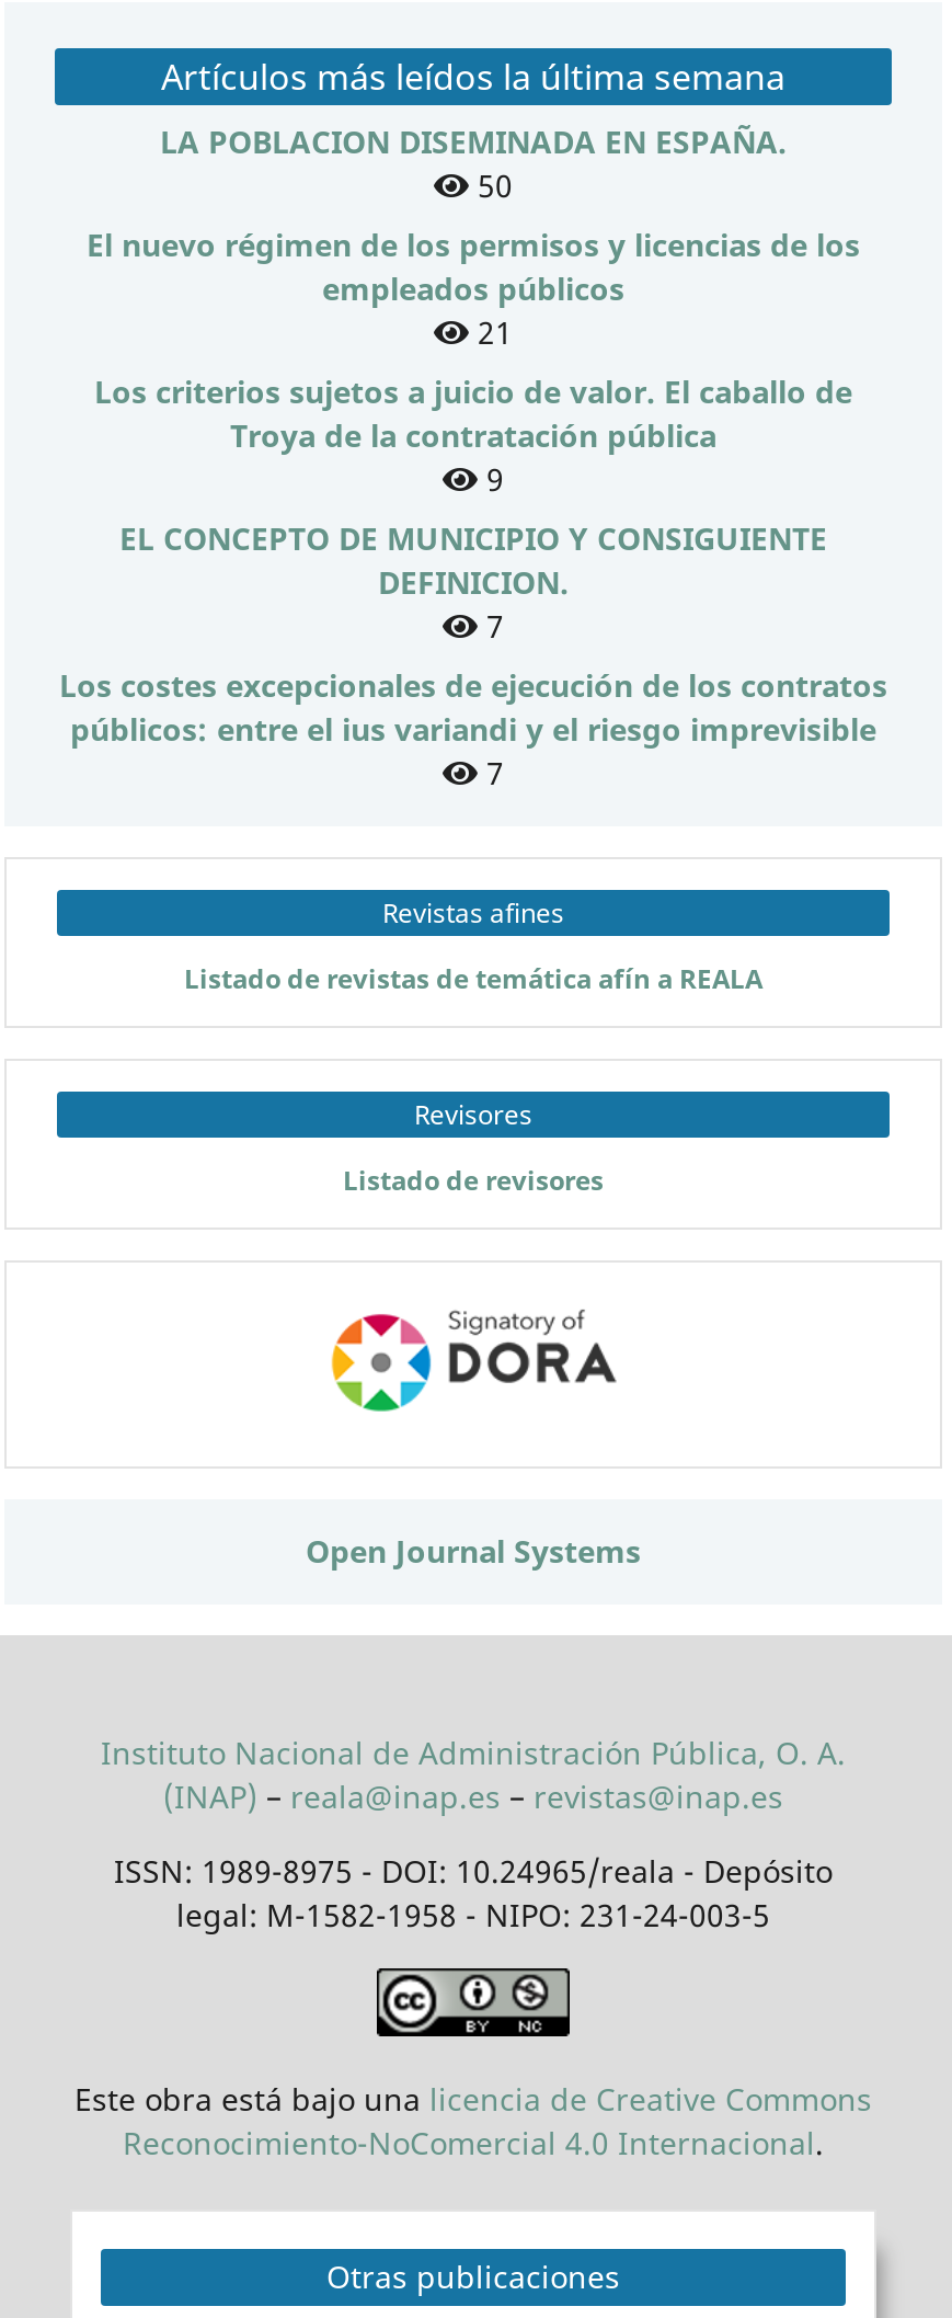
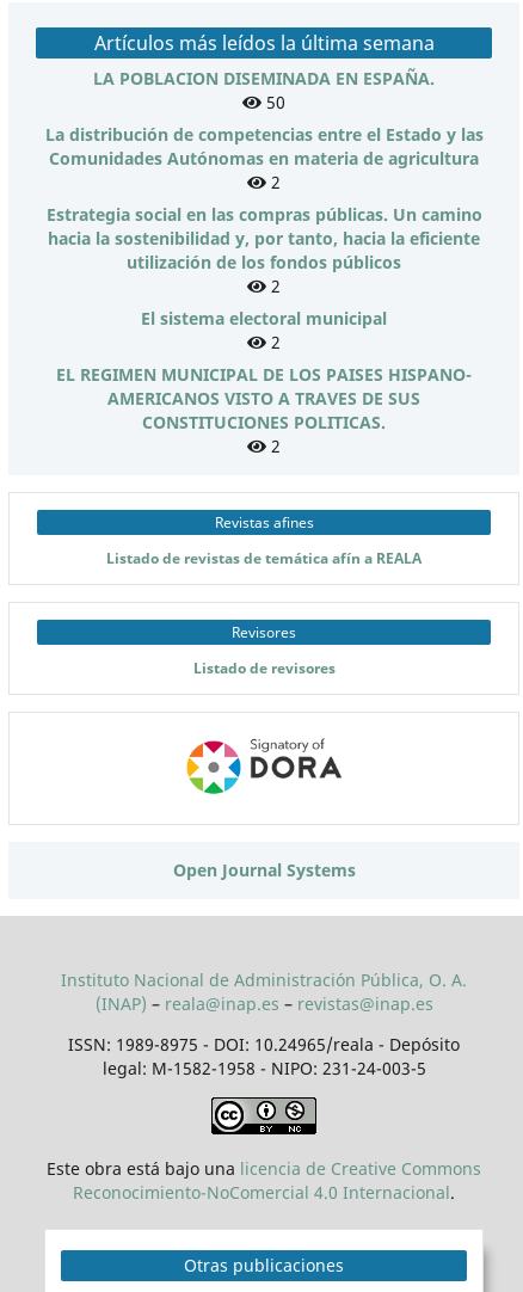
[59,224,887,794] El nuevo régimen de los permisos y licencias de los | empleados públicos | 21 | Los criterios sujetos a juicio de valor. El caballo de | Troya de la contratación pública | 9 | EL CONCEPTO DE MUNICIPIO Y CONSIGUIENTE | DEFINICION. | 7 | Los costes excepcionales de ejecución de los contratos | públicos: entre el ius variandi y el riesgo imprevisible | 7 -> [45,123,483,458] La distribución de competencias entre el Estado y las | Comunidades Autónomas en materia de agricultura | 2 | Estrategia social en las compras públicas. Un camino | hacia la sostenibilidad y, por tanto, hacia la eficiente | utilización de los fondos públicos | 2 | El sistema electoral municipal | 2 | EL REGIMEN MUNICIPAL DE LOS PAISES HISPANO- | AMERICANOS VISTO A TRAVES DE SUS | CONSTITUCIONES POLITICAS. | 2

